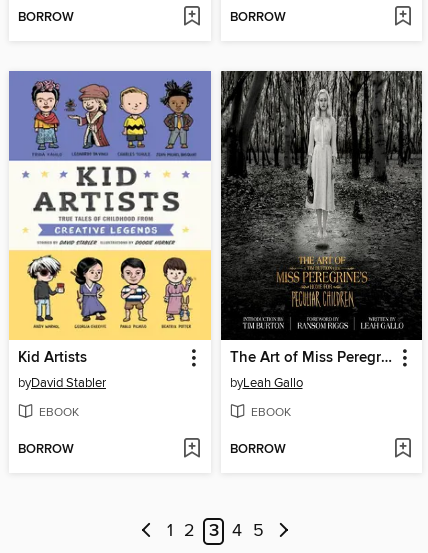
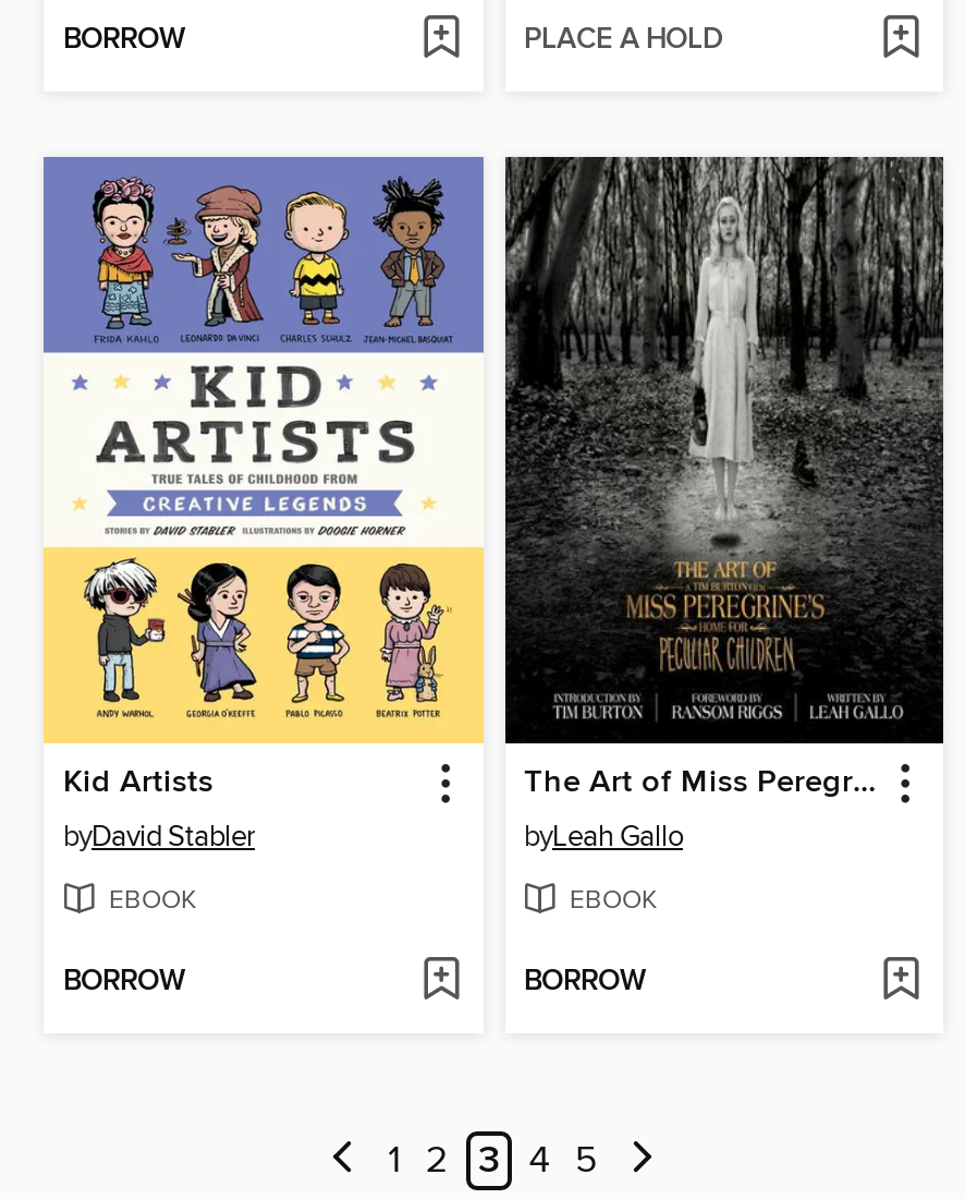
[229,9,285,26] BORROW -> [524,23,722,60] PLACE A HOLD

